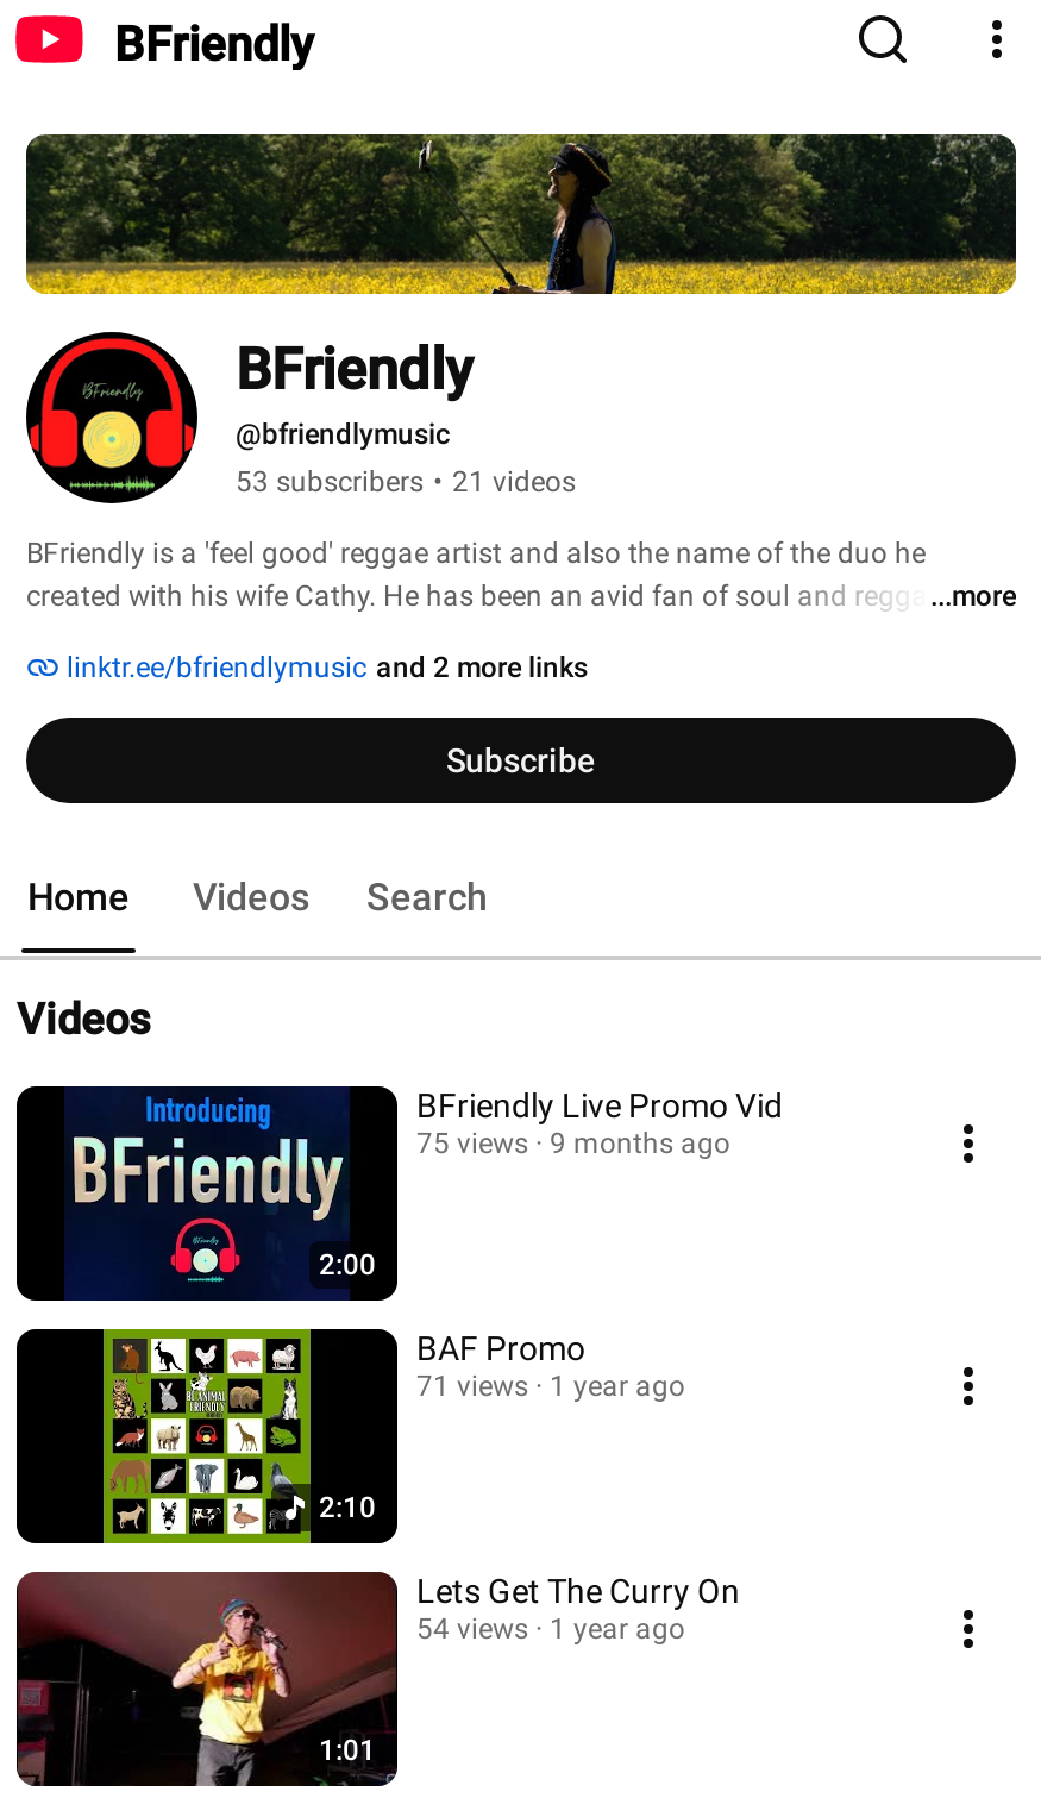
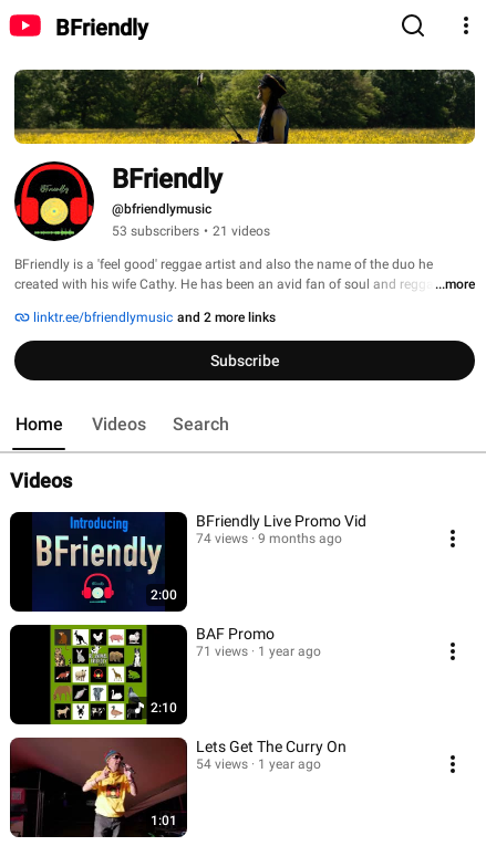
[416,1127,730,1160] 75 views 9 months ago -> [196,531,342,546] 74 views 9 months ago

